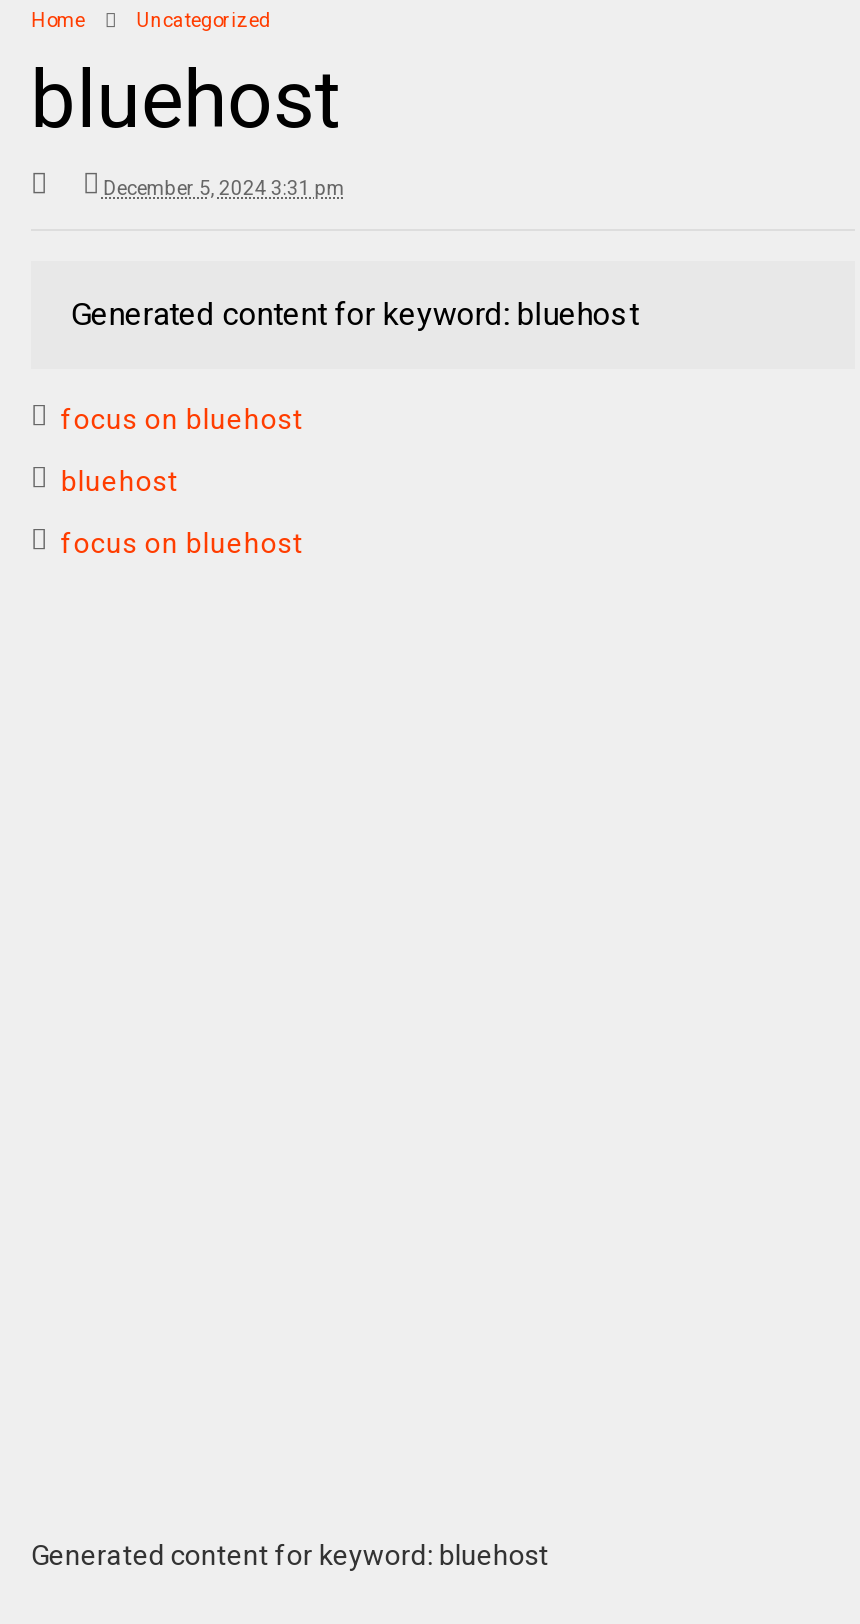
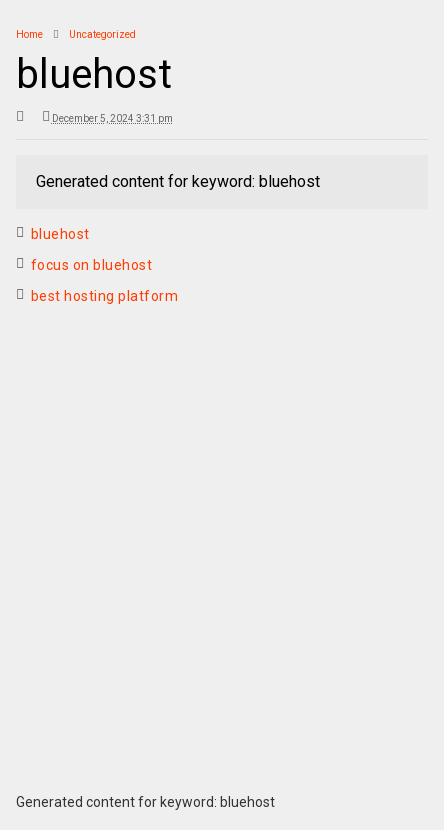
[61,403,304,435] focus on bluehost -> none
moved [61,465,304,559] -> [31,226,152,273]: bluehost | focus on bluehost
none -> [31,288,178,304] best hosting platform

